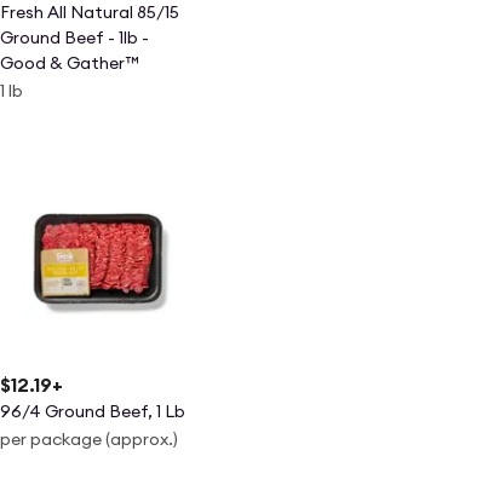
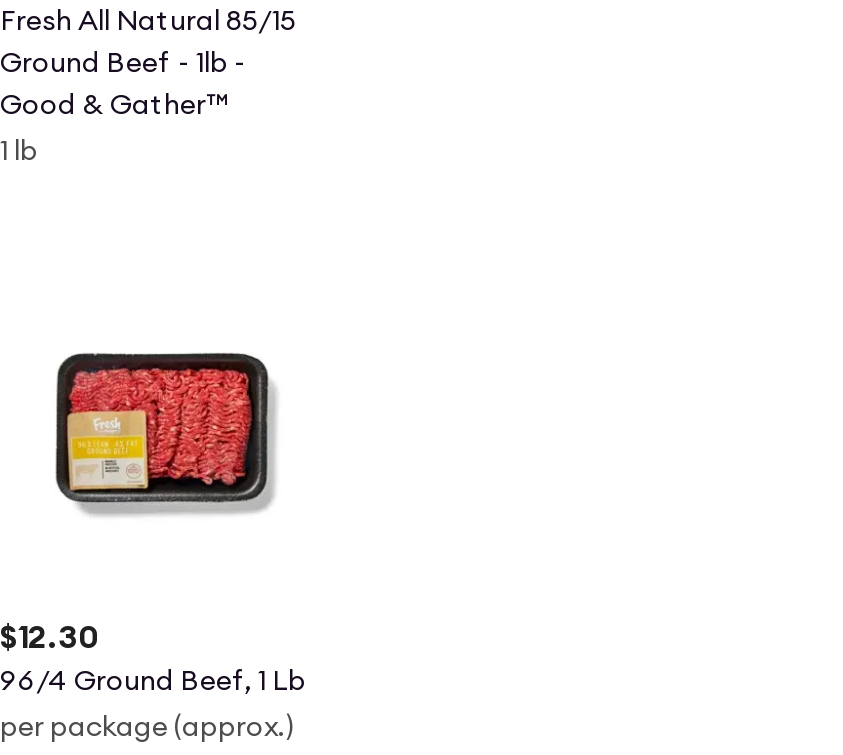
[0,376,63,395] $12.19+ -> [0,622,98,654] $12.30

